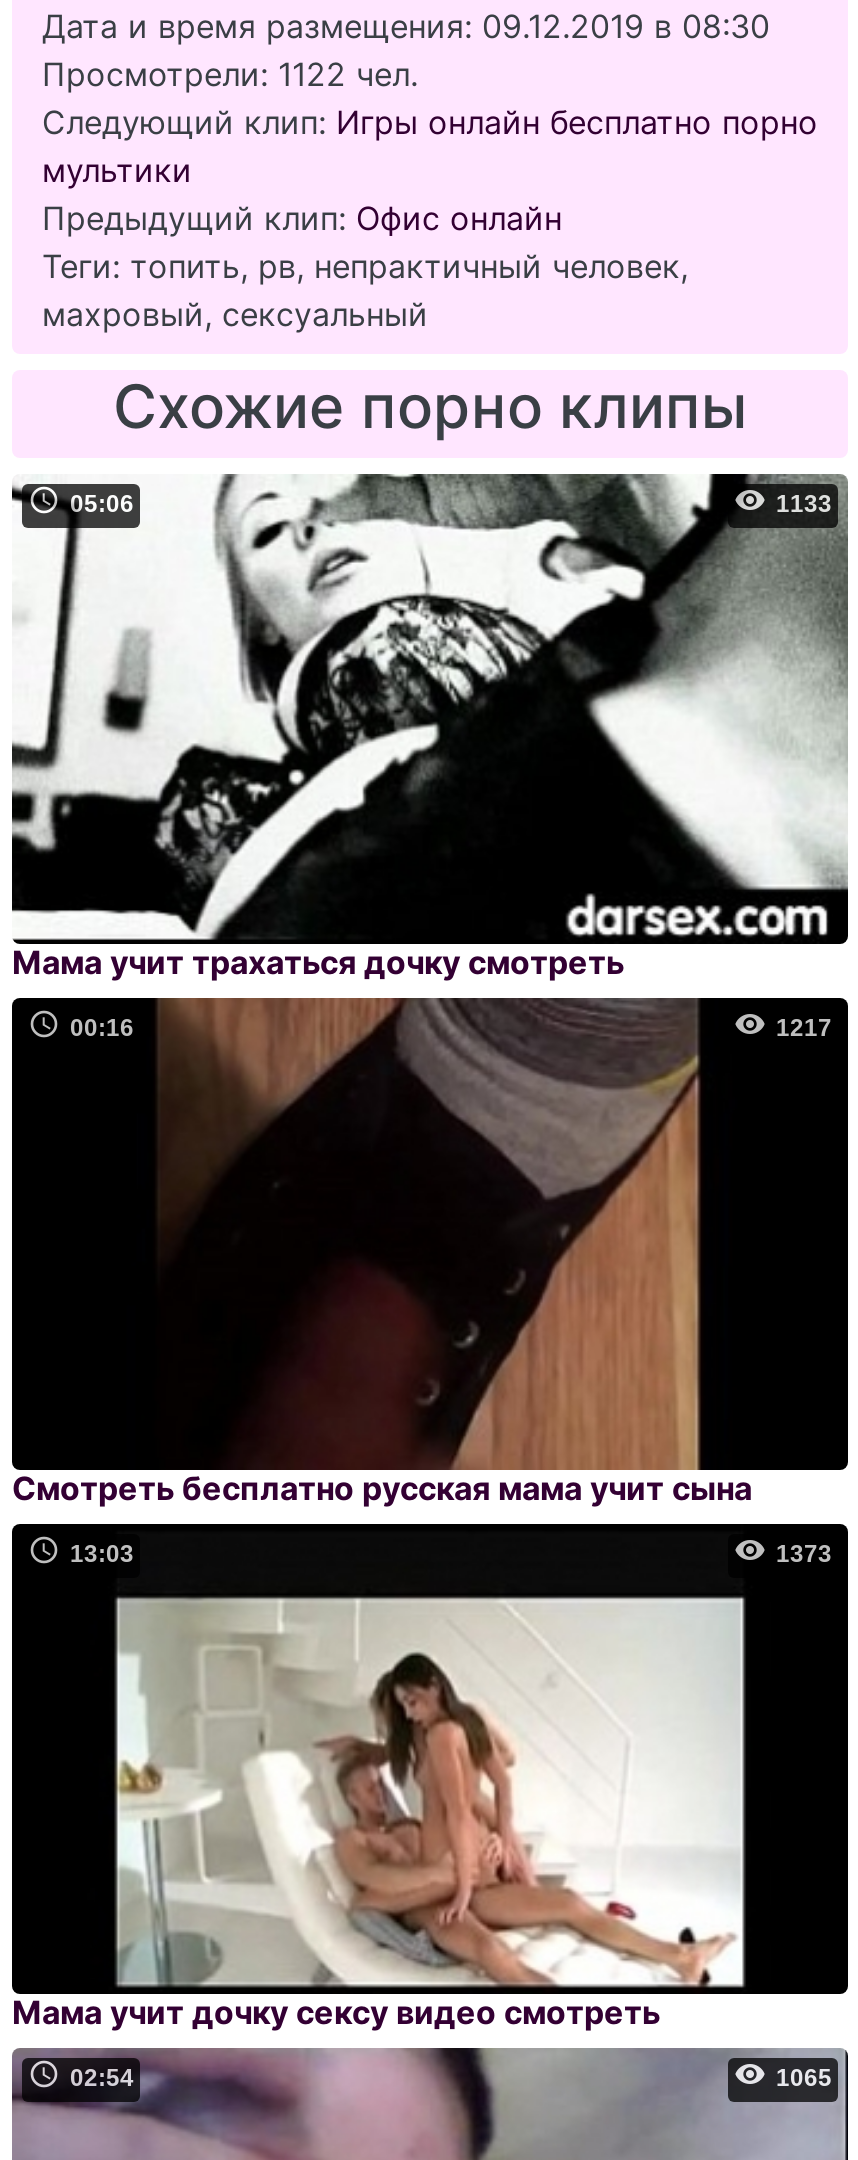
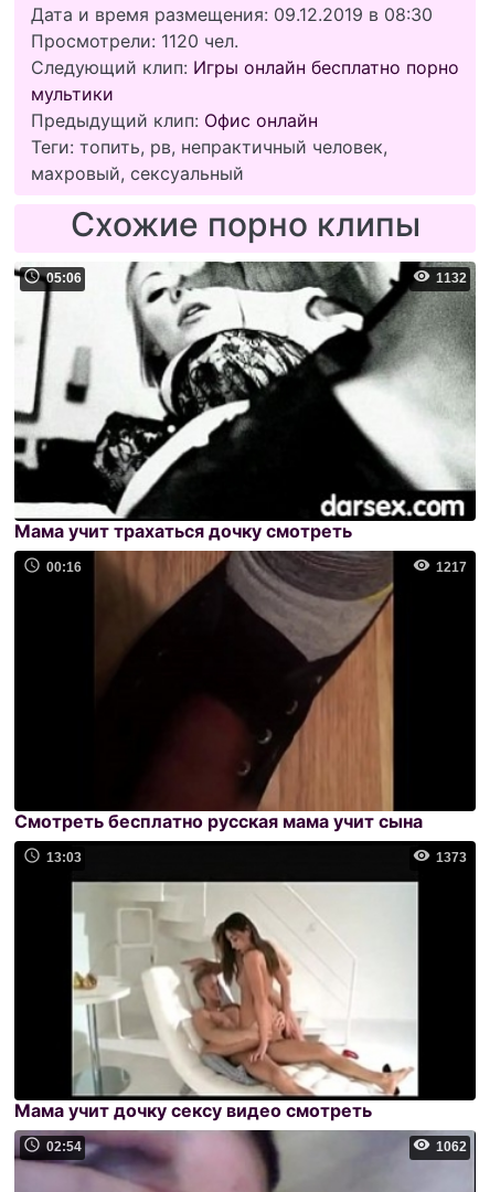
[42,54,418,94] Просмотрели: 1122 чел. -> [31,30,238,52] Просмотрели: 1120 чел.
[776,491,832,519] 1133 -> [436,271,467,286] 1132
[776,2064,832,2092] 1065 -> [436,1139,467,1155] 1062

